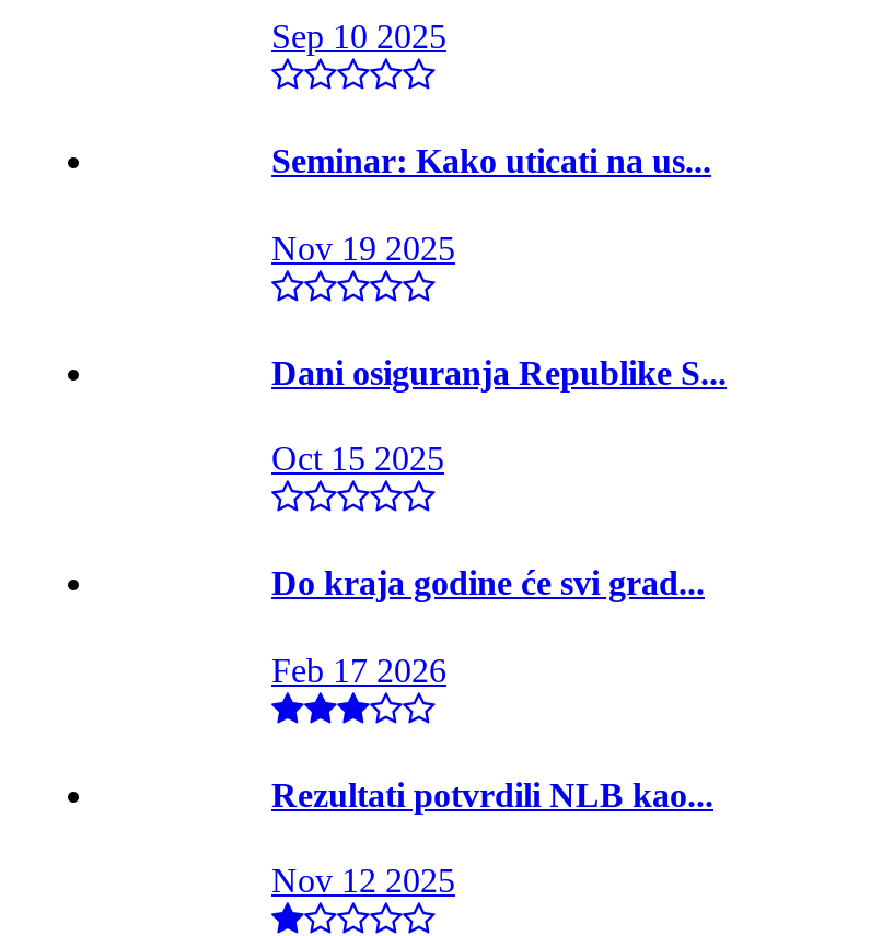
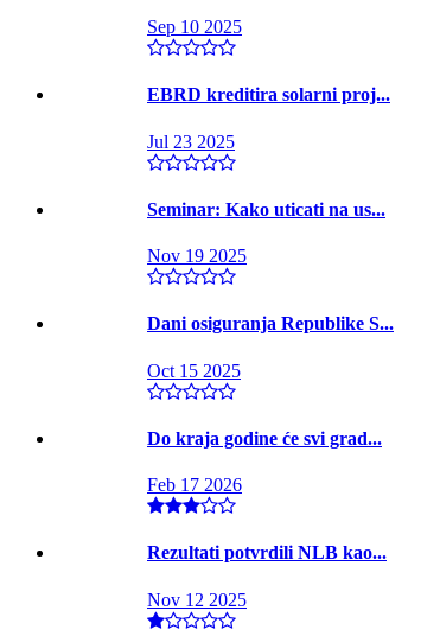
none -> [147,85,390,151] EBRD kreditira solarni proj... | Jul 23 2025

